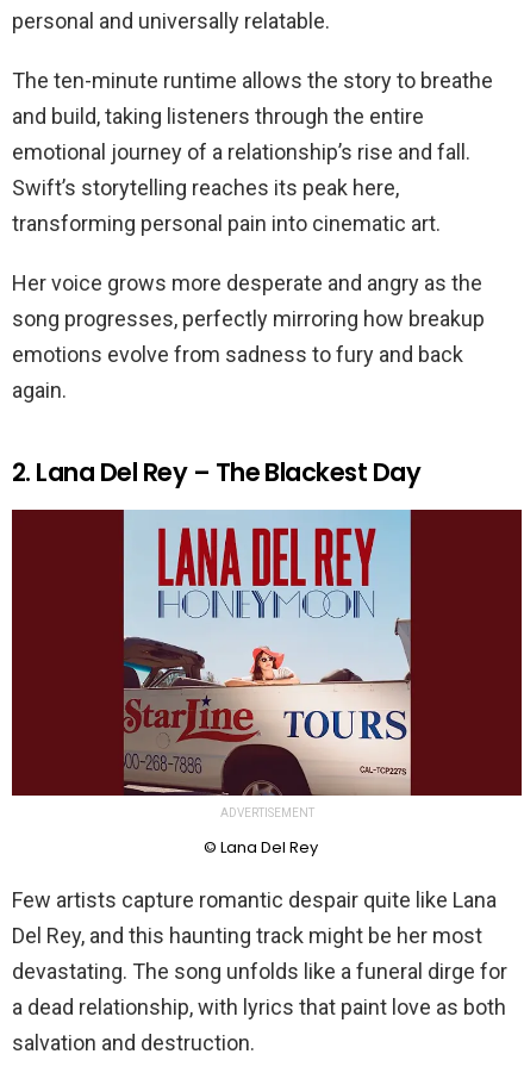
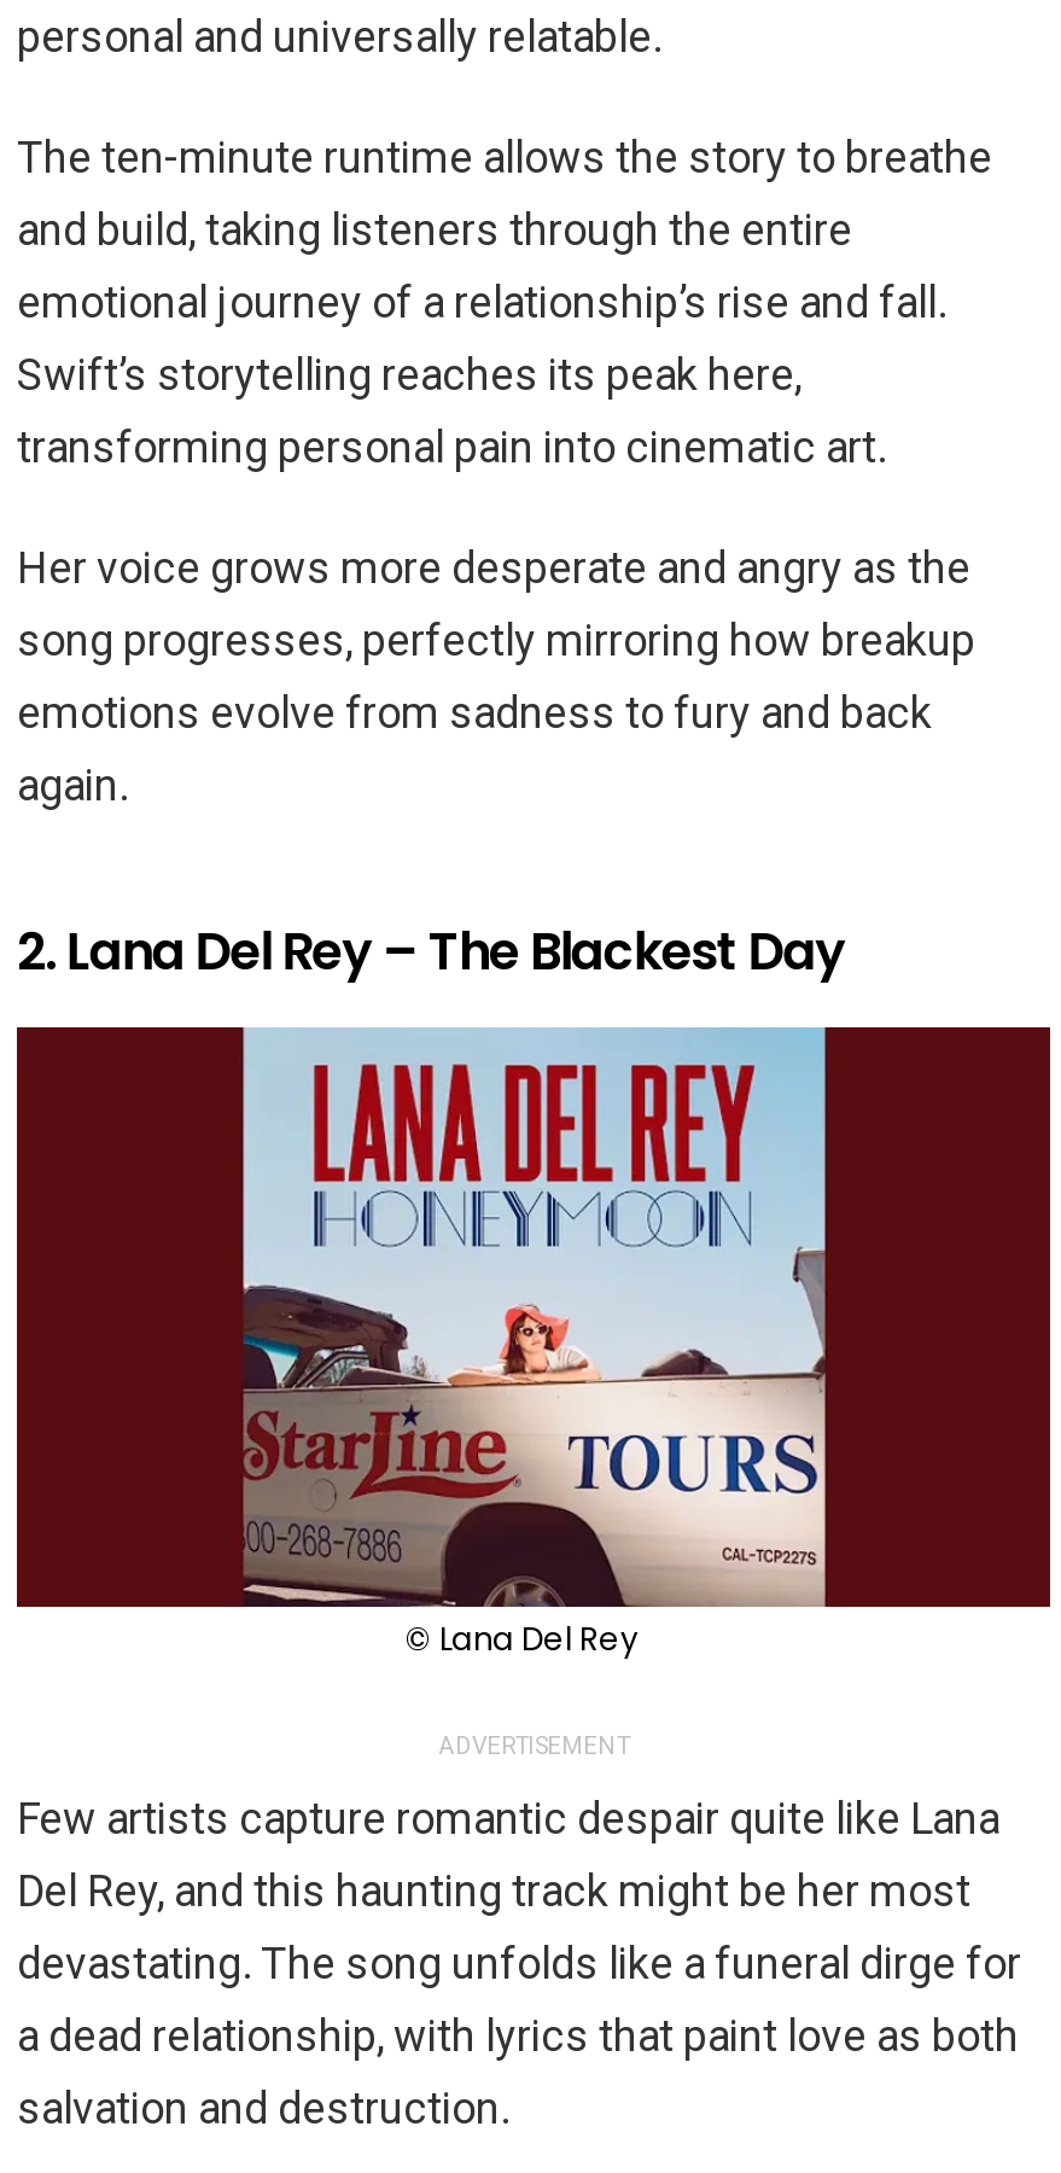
moved [220,806,314,819] -> [438,1734,629,1760]: ADVERTISEMENT
moved [204,837,318,859] -> [406,1618,637,1664]: © Lana Del Rey

